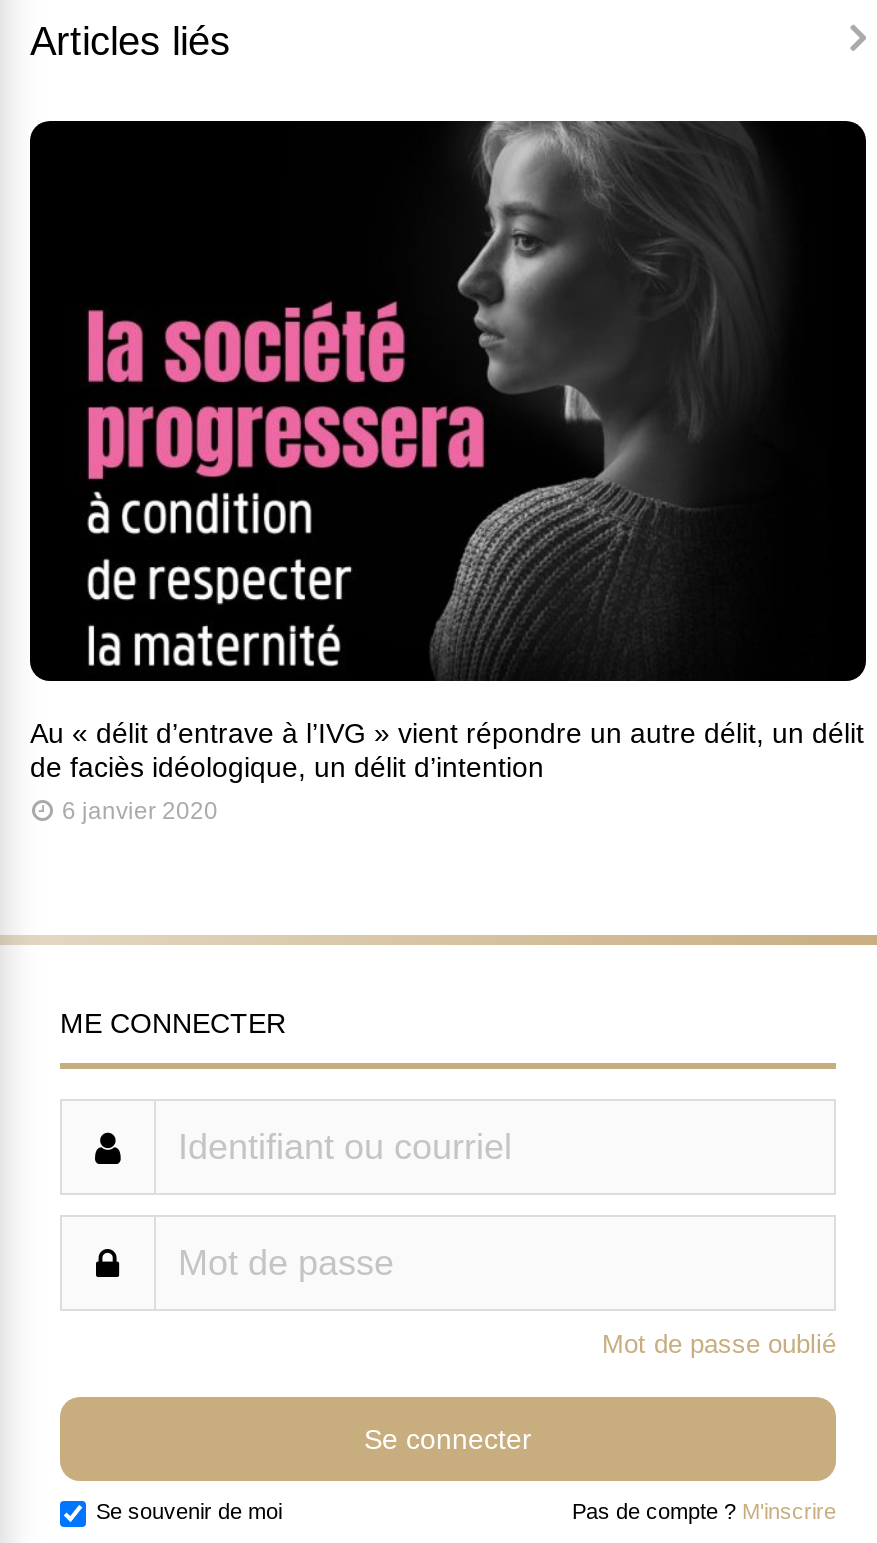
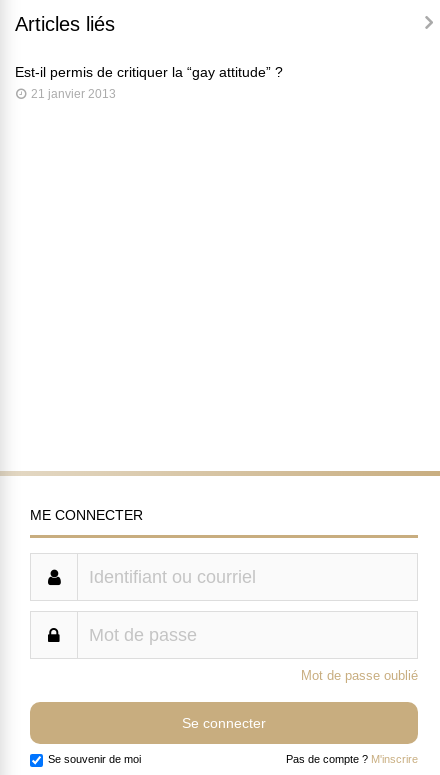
[28,119,868,683] [image] -> none
[30,717,864,825] Au « délit d’entrave à l’IVG » vient répondre un autre délit, un délit | de faciès idéologique, un délit d’intention | 6 janvier 2020 -> [15,64,283,101] Est-il permis de critiquer la “gay attitude” ? | 21 janvier 2013

